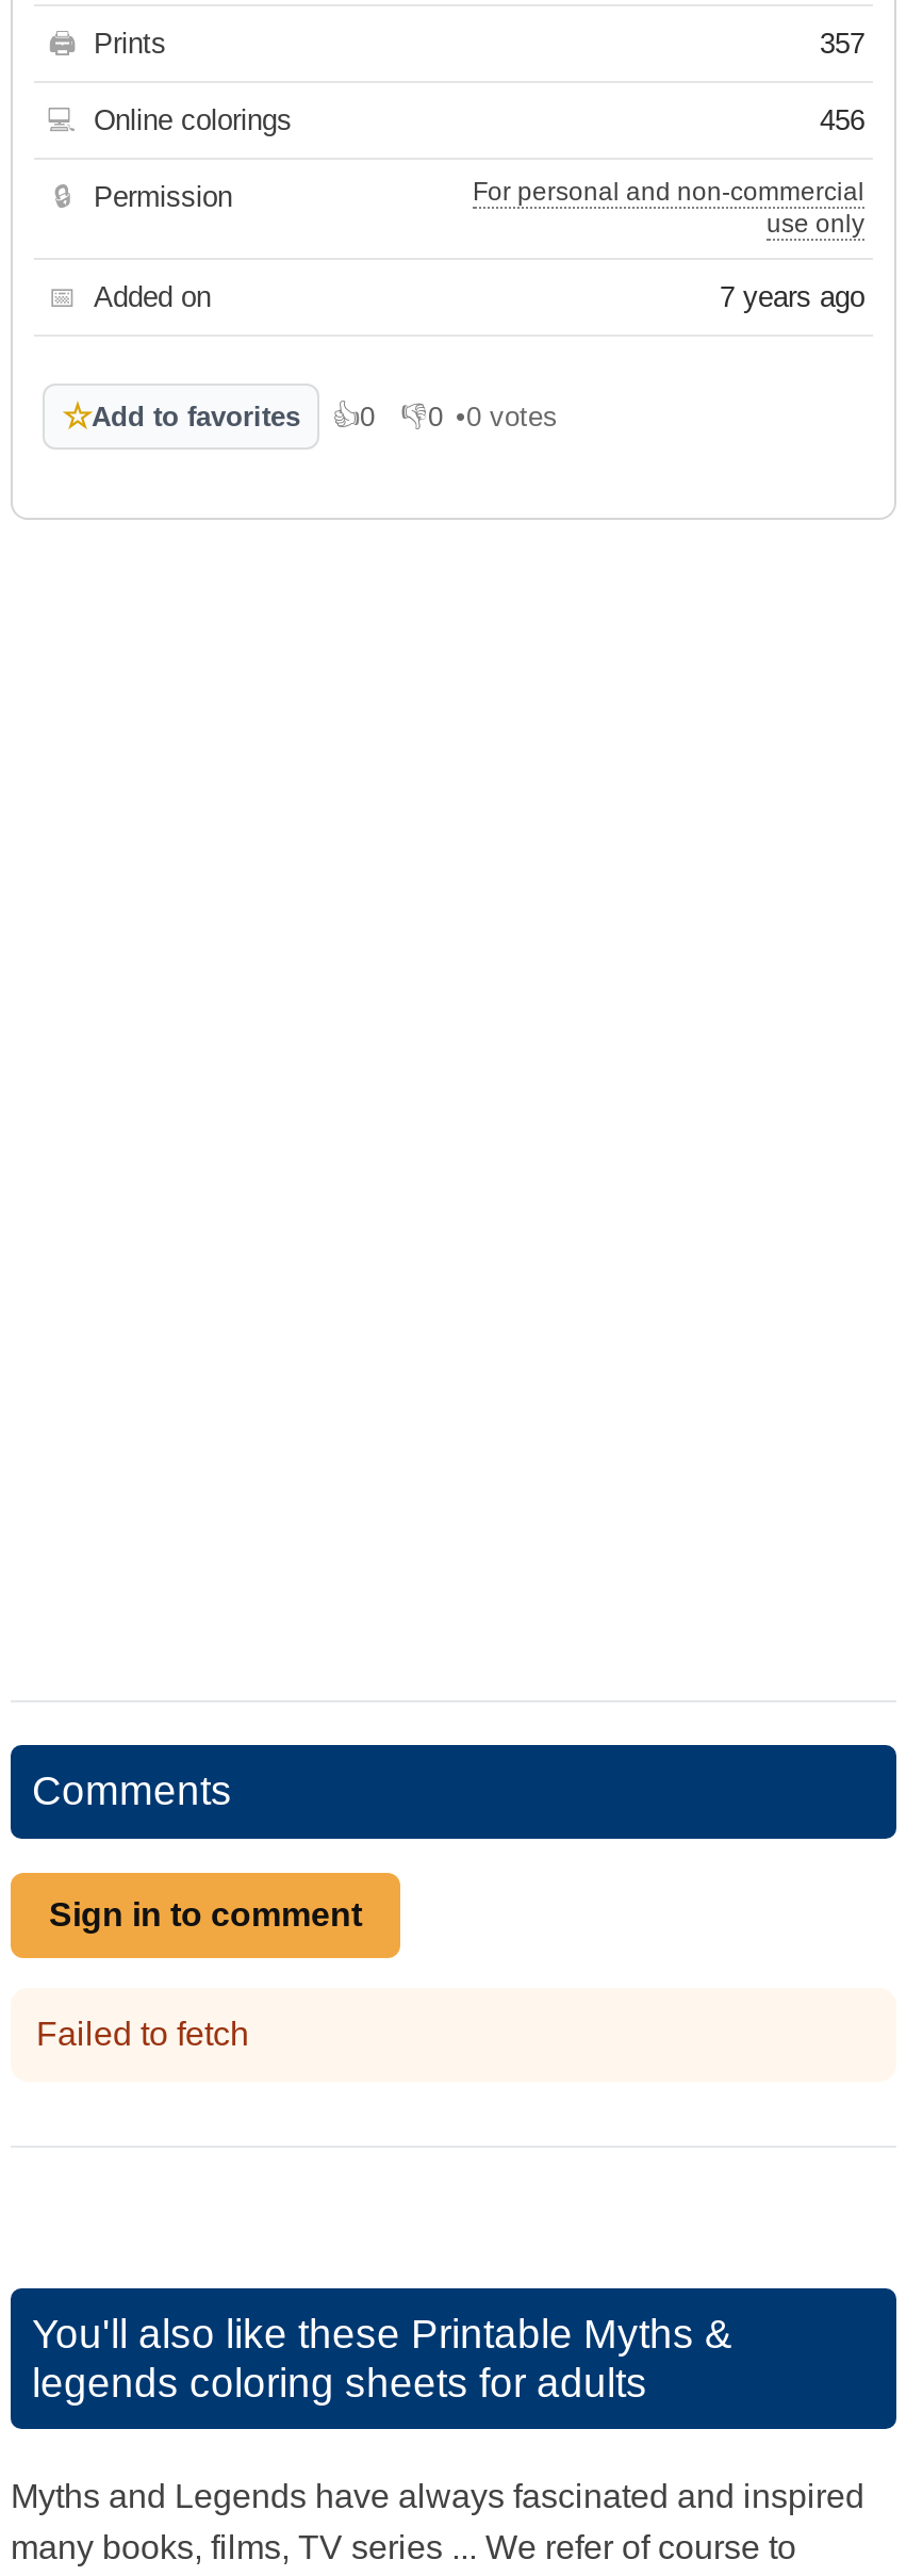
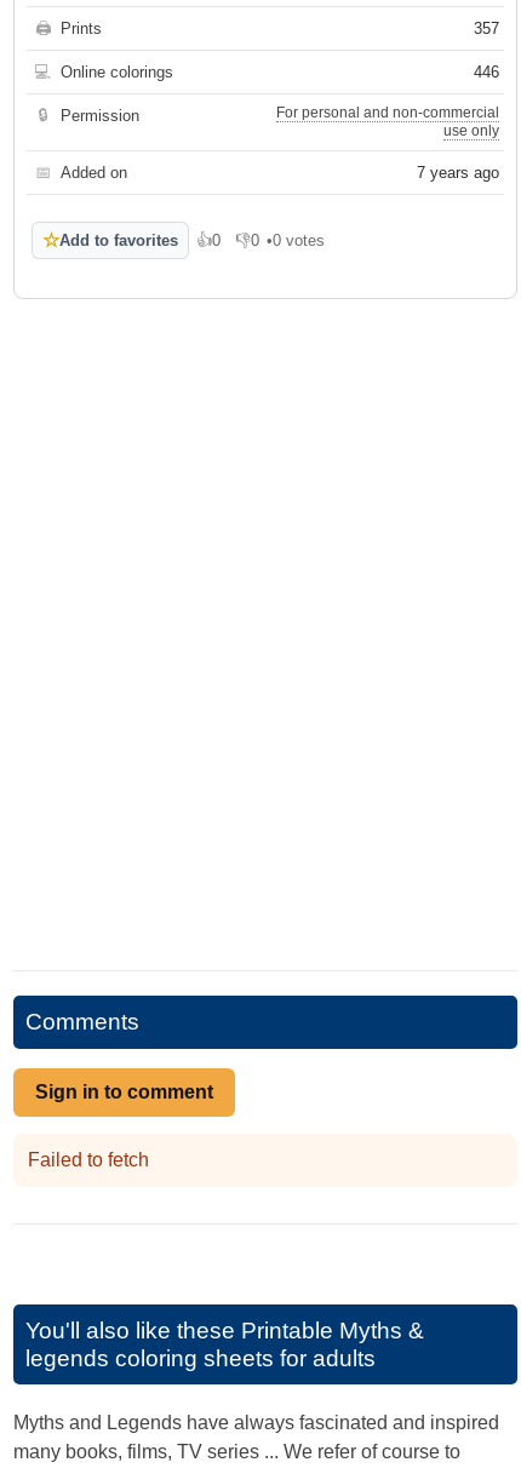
[820,105,864,137] 456 -> [474,63,499,81] 446

